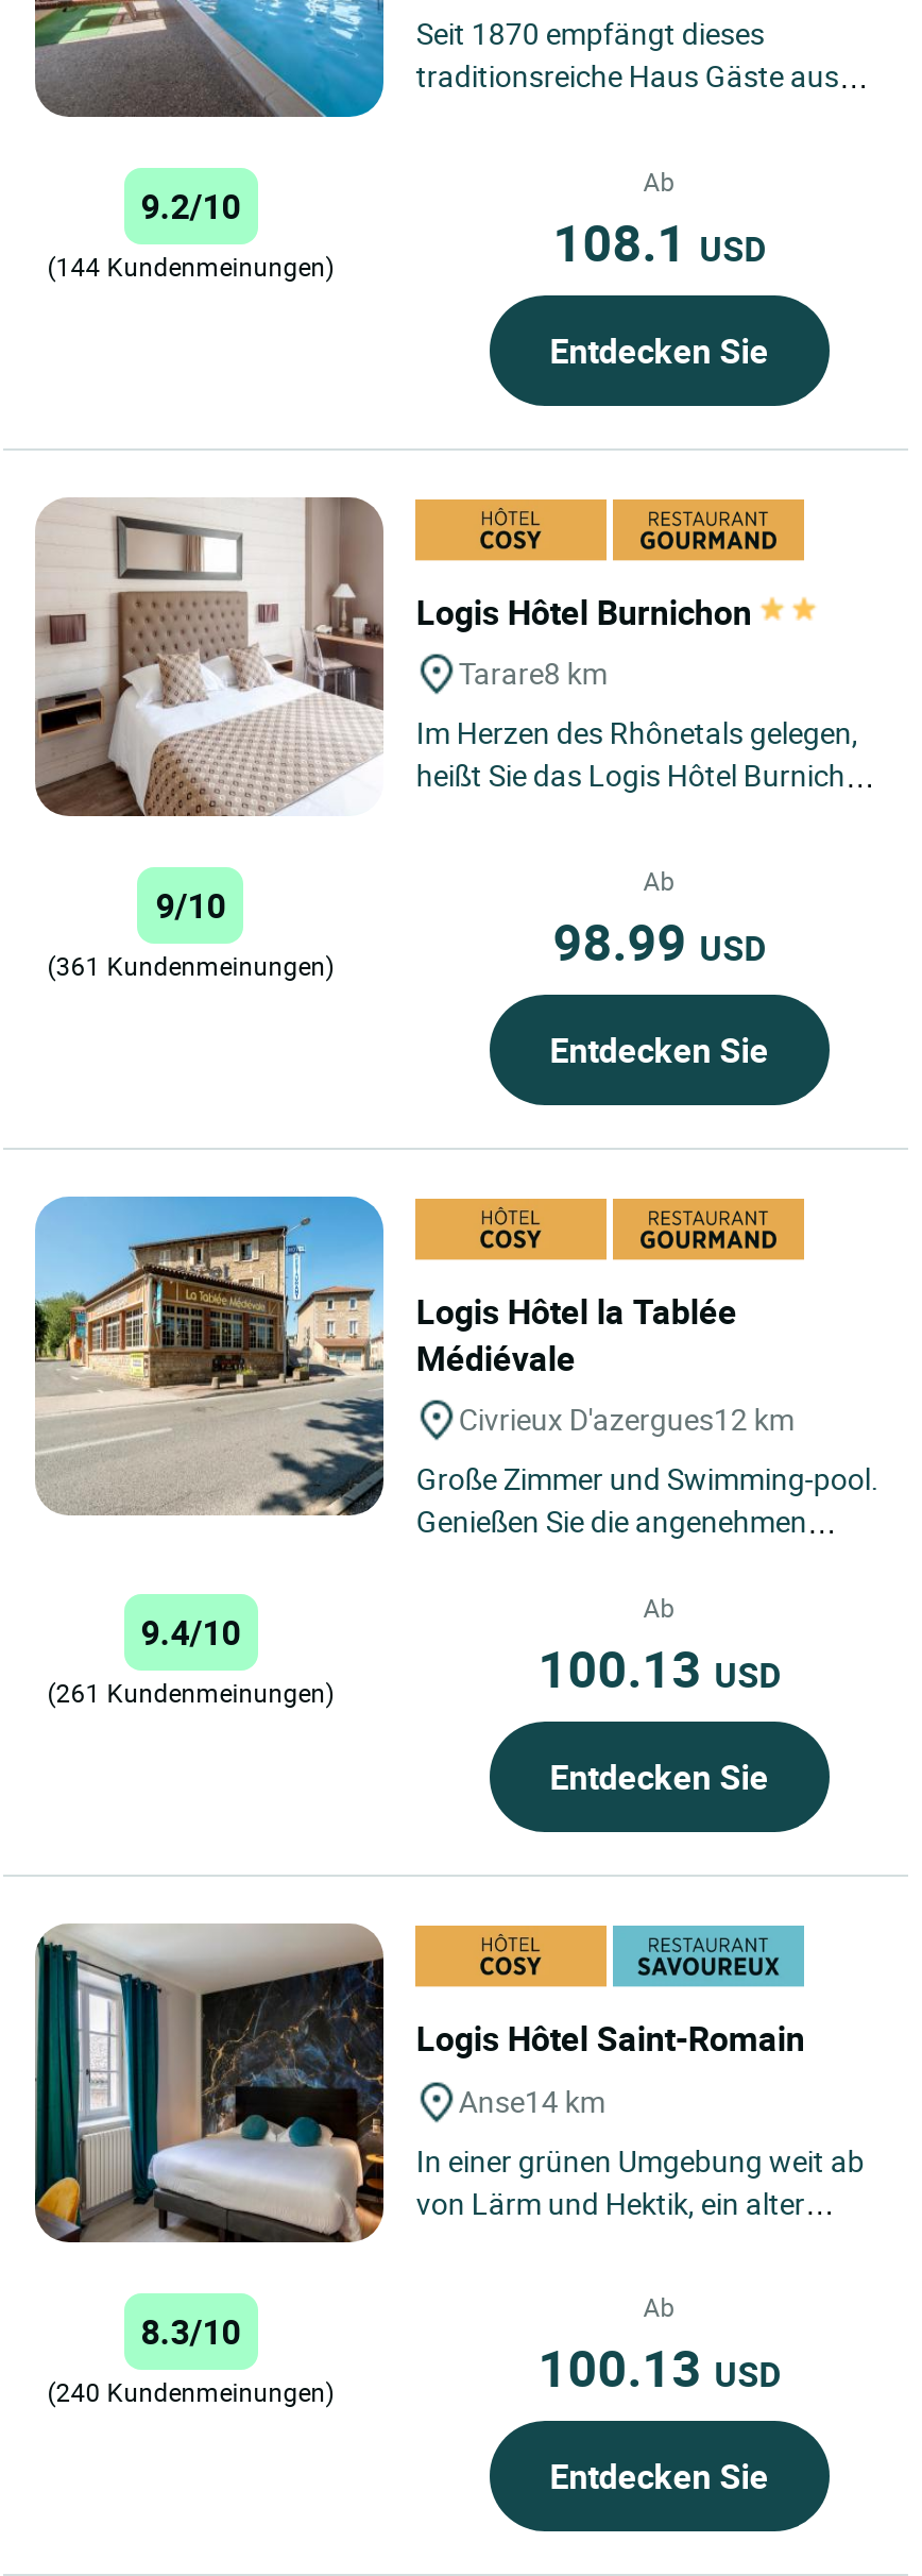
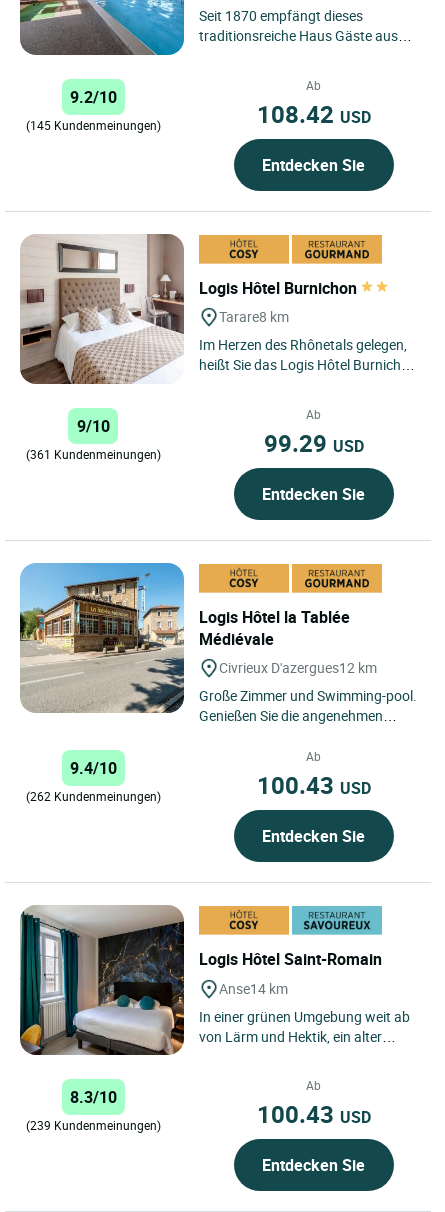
[553,208,765,276] 108.1 USD -> [257,98,371,130] 108.42 USD
[47,248,334,282] (144 Kundenmeinungen) -> [26,117,161,133] (145 Kundenmeinungen)
[553,907,765,975] 98.99 USD -> [264,427,364,459] 99.29 USD
[538,1636,780,1704] 100.13 USD -> [257,769,371,801] 100.43 USD
[47,1676,334,1710] (261 Kundenmeinungen) -> [26,788,161,804] (262 Kundenmeinungen)
[538,2335,780,2403] 100.13 USD -> [257,1098,371,1130] 100.43 USD
[47,2375,334,2409] (240 Kundenmeinungen) -> [26,1117,161,1133] (239 Kundenmeinungen)

